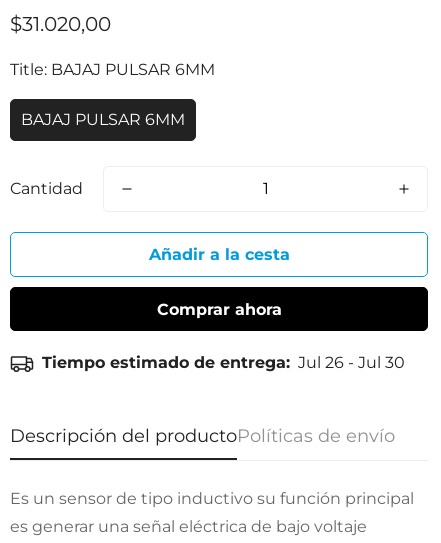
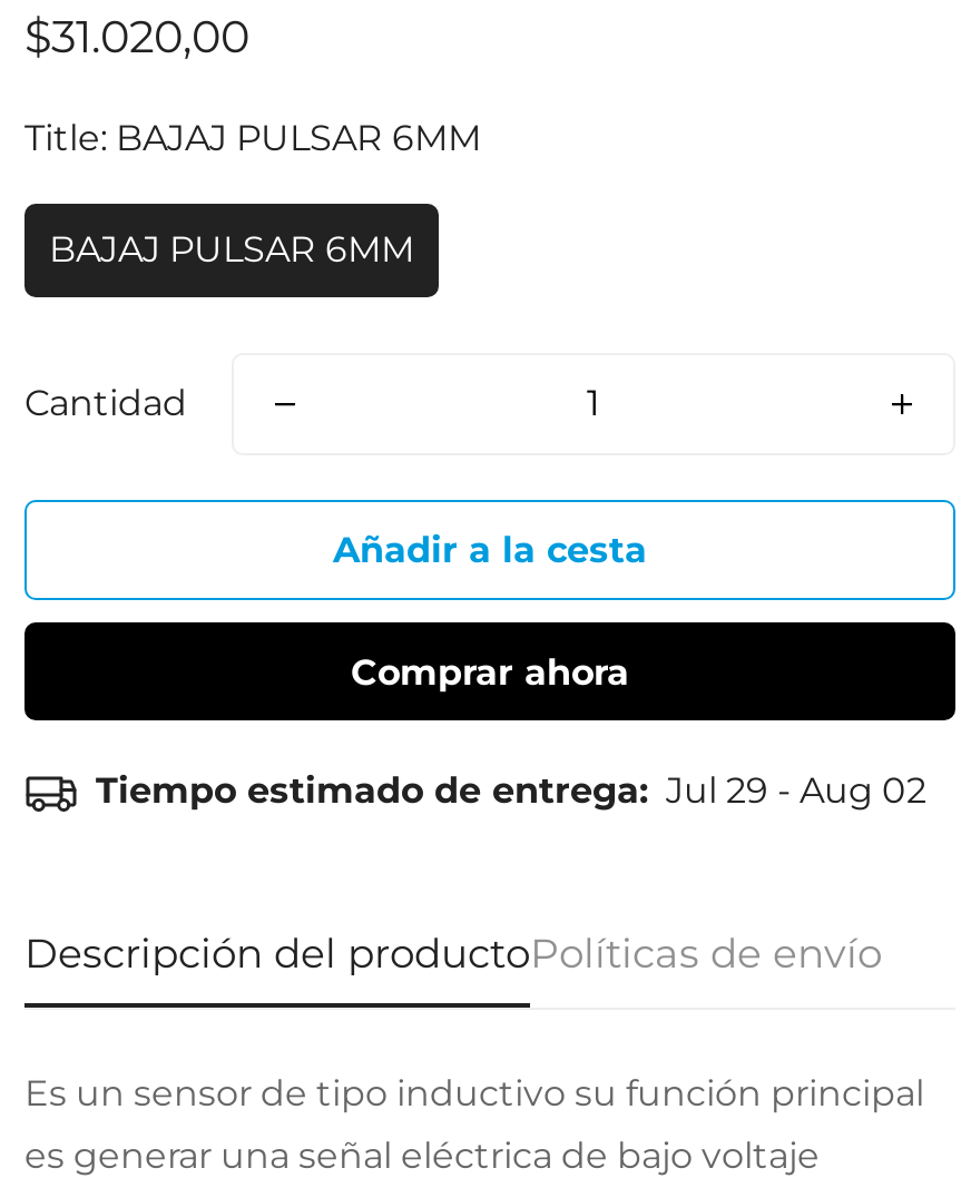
[42,353,405,372] Tiempo estimado de entrega: Jul 26 - Jul 30 -> [96,769,926,812] Tiempo estimado de entrega: Jul 29 - Aug 02

